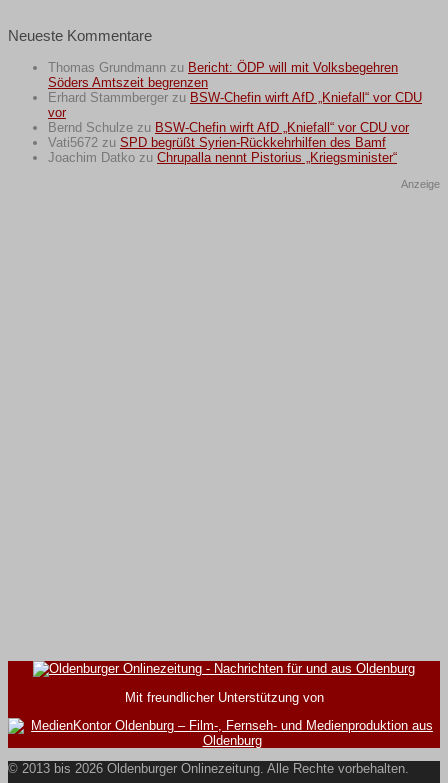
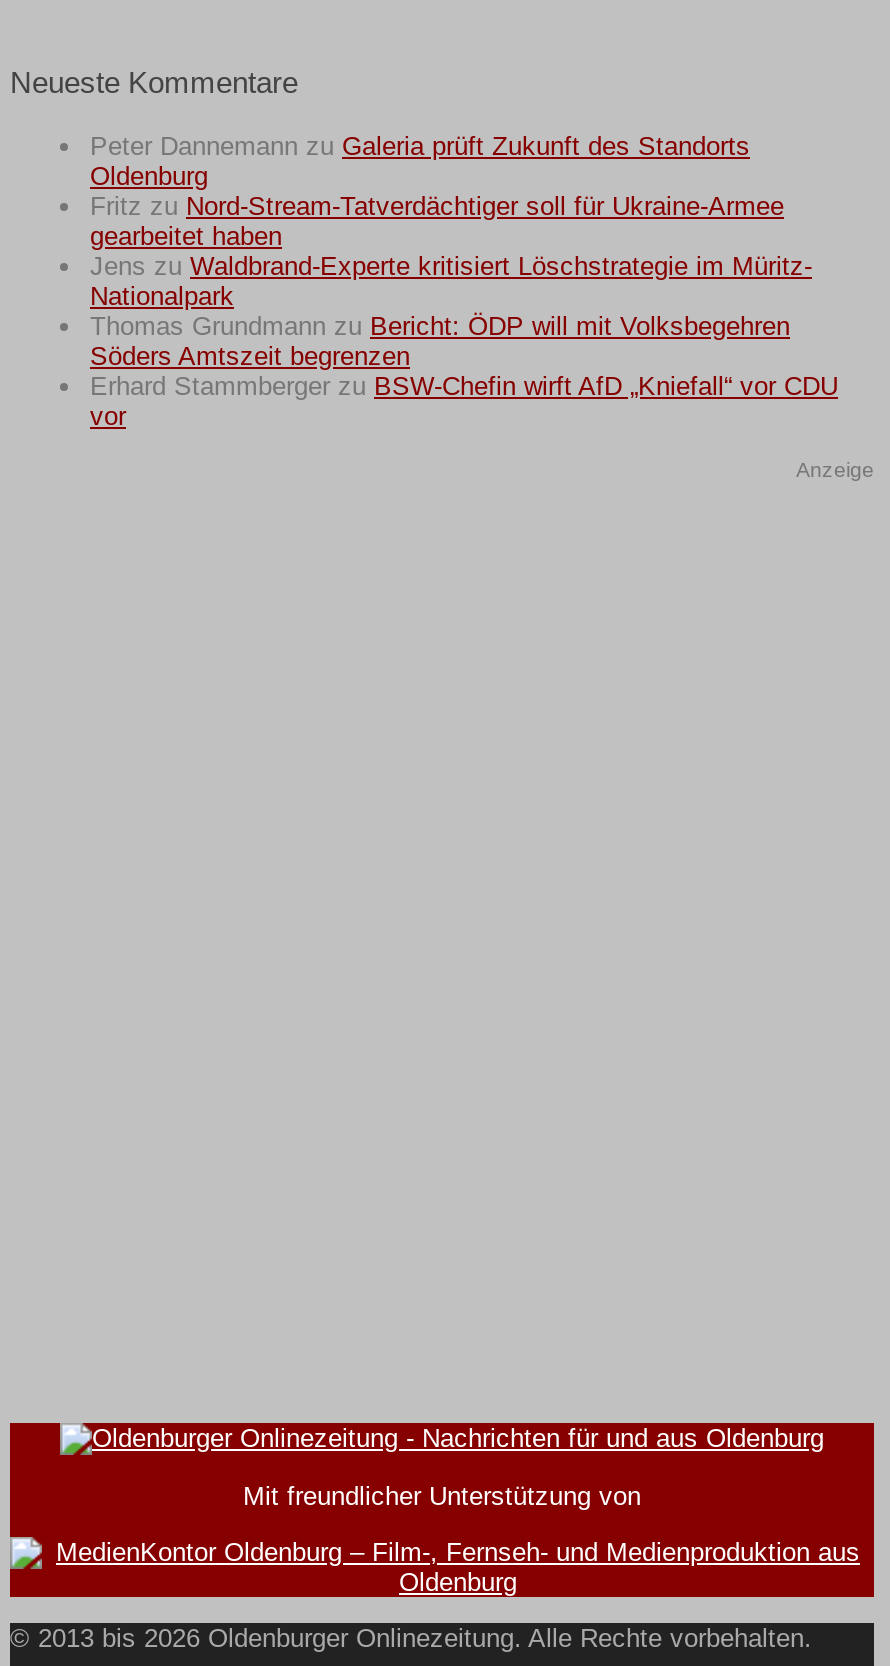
none -> [90,130,812,310] Peter Dannemann zu Galeria prüft Zukunft des Standorts | Oldenburg | FritzzuNord-Stream-Tatverdächtiger soll für Ukraine-Armee | gearbeitet haben | JenszuWaldbrand-Experte kritisiert Löschstrategie im Müritz- | Nationalpark
moved [48,60,422,120] -> [90,310,838,430]: Thomas Grundmann zu Bericht: ÖDP will mit Volksbegehren | Söders Amtszeit begrenzen | Erhard StammbergerzuBSW-Chefin wirft AfD „Kniefall“ vor CDU | vor
[48,120,409,165] Bernd Schulze zu BSW-Chefin wirft AfD „Kniefall“ vor CDU vor | Vati5672 zu SPD begrüßt Syrien-Rückkehrhilfen des Bamf | Joachim DatkozuChrupalla nennt Pistorius „Kriegsminister“ -> none

